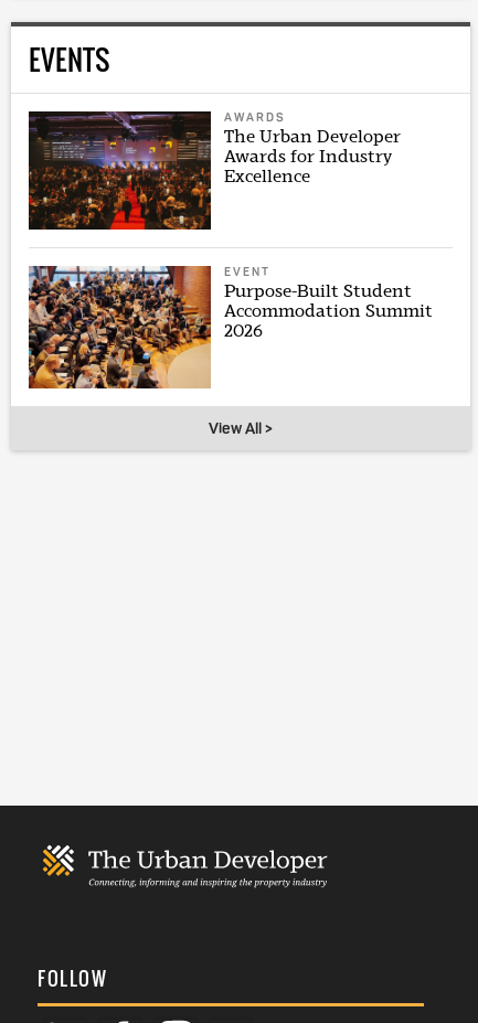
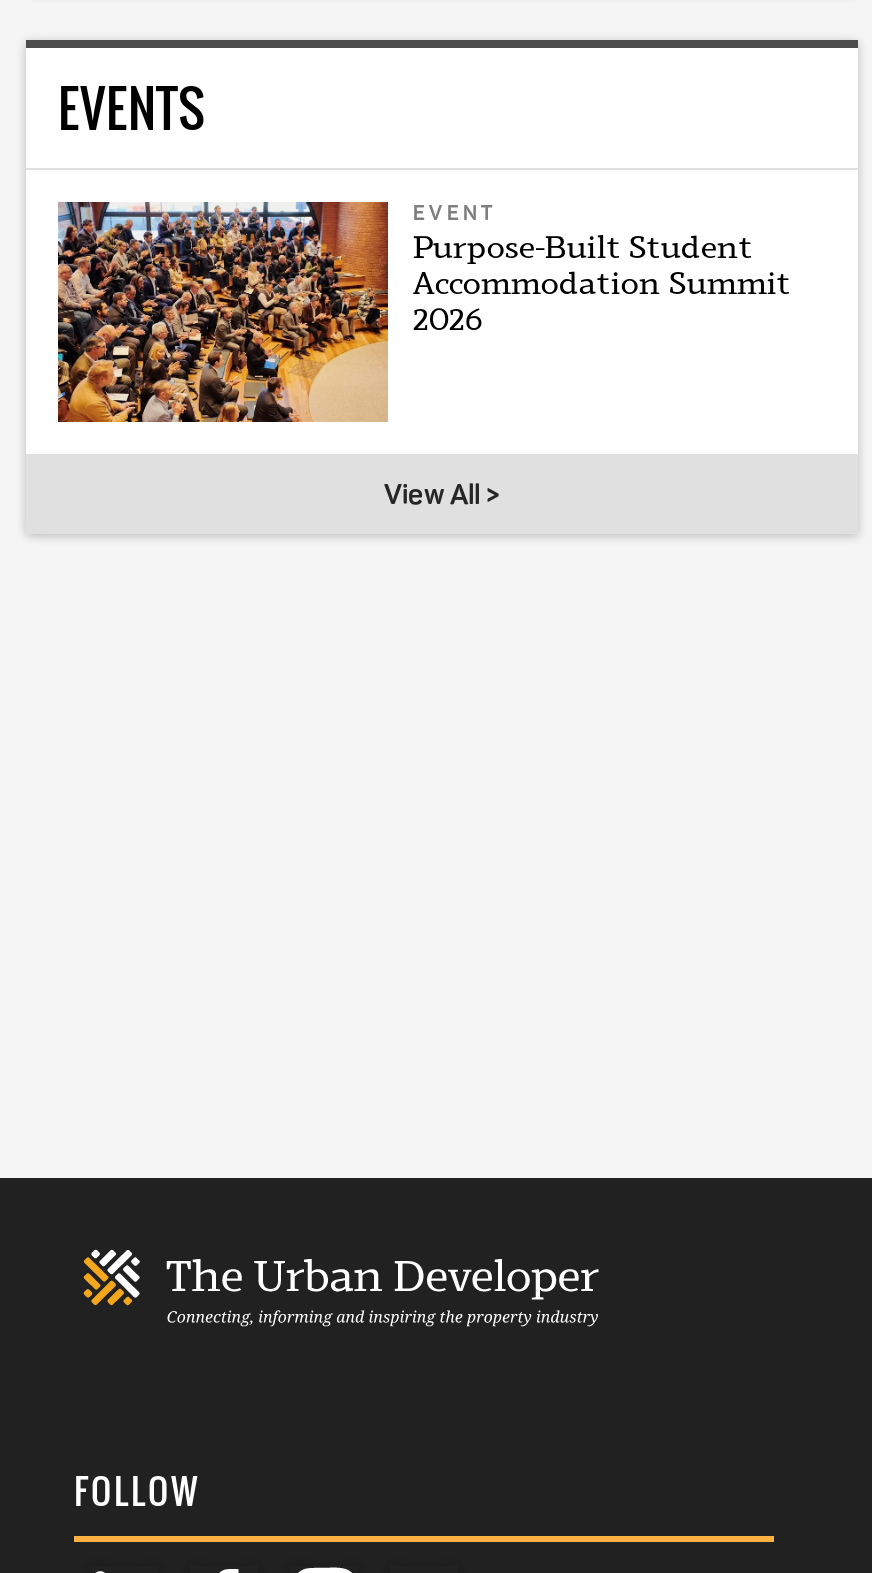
[28,110,401,231] [image] | AWARDS | The Urban Developer | Awards for Industry | Excellence -> none

